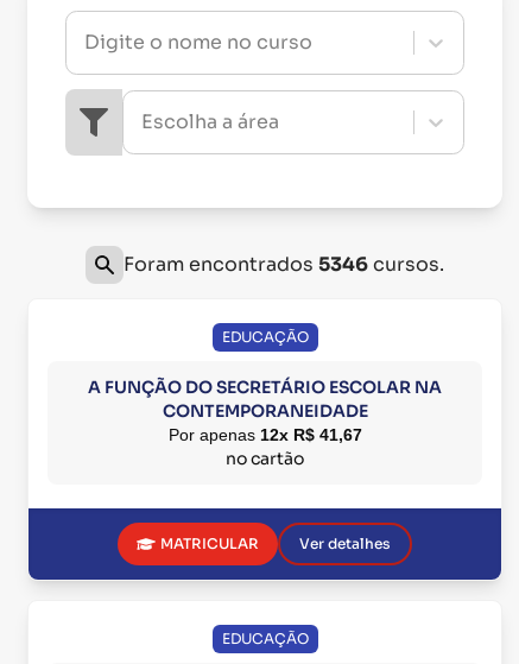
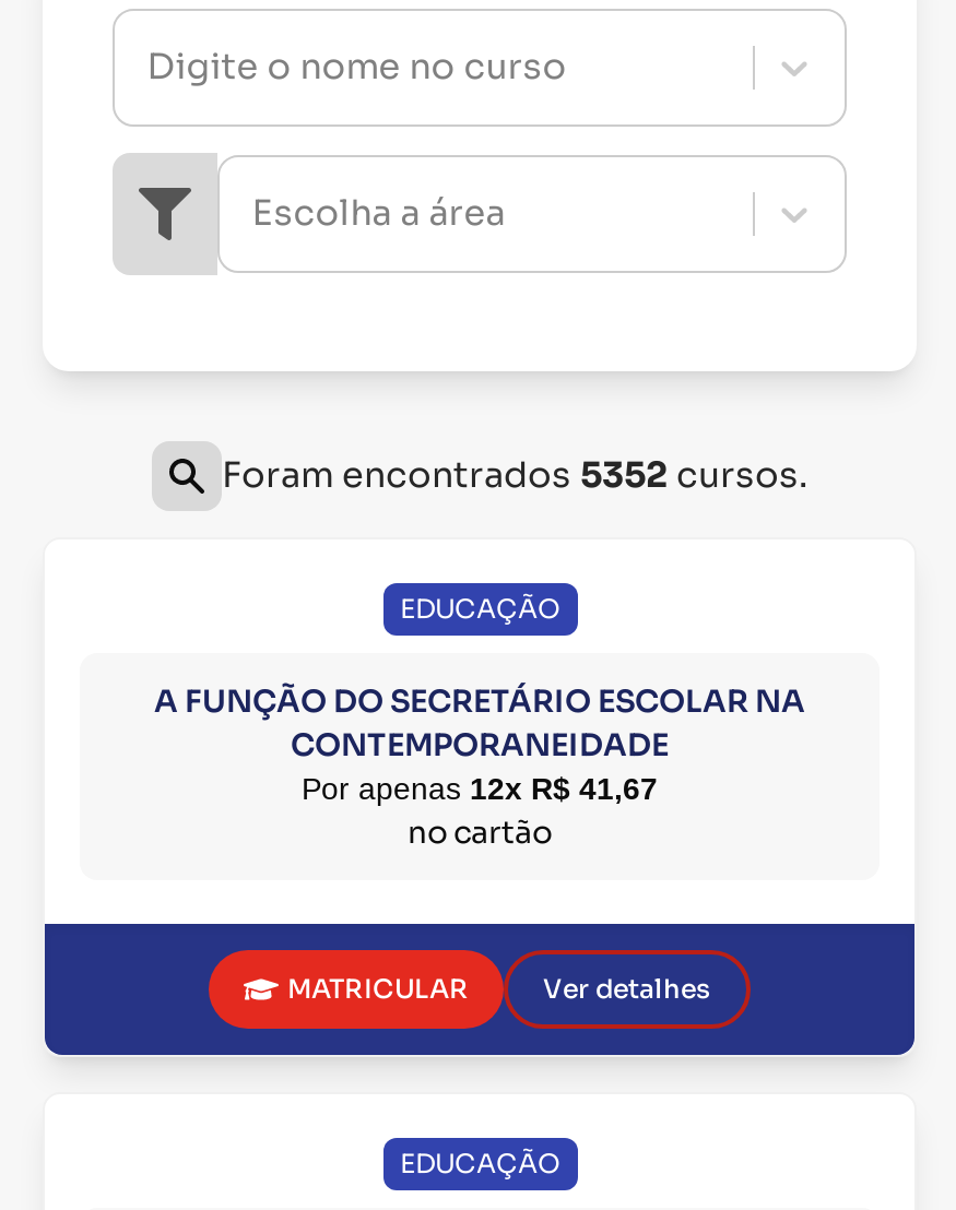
[124,252,444,277] Foram encontrados 5346 cursos. -> [222,452,807,498] Foram encontrados 5352 cursos.

